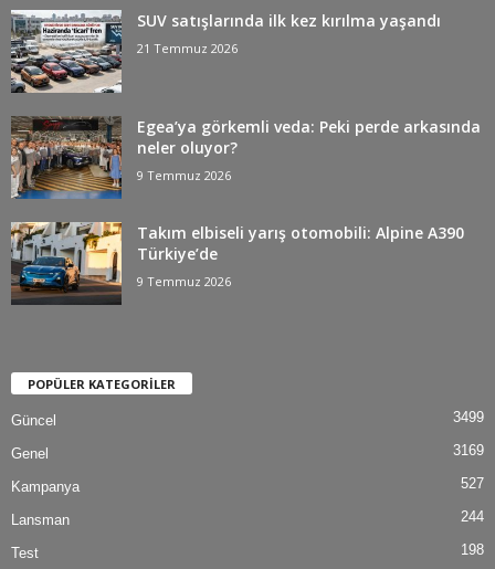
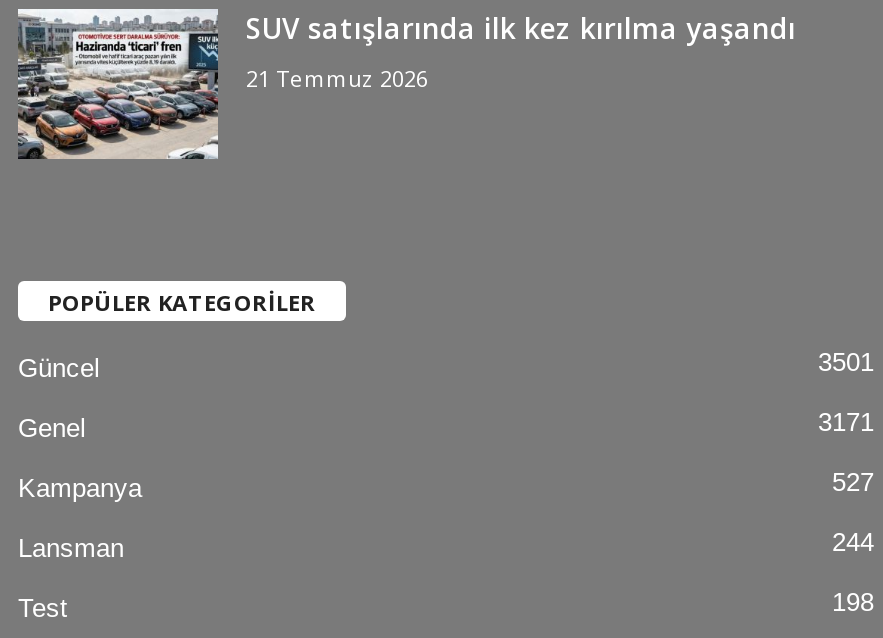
[11,116,481,289] [image] | Egea’ya görkemli veda: Peki perde arkasında | neler oluyor? | 9 Temmuz 2026 | Takım elbiseli yarış otomobili: Alpine A390 | Türkiye’de | 9 Temmuz 2026 -> none
[11,221,122,306] [image] -> none
[453,408,484,425] 3499 -> [818,347,874,377] 3501
[453,441,484,458] 3169 -> [818,407,874,437] 3171

